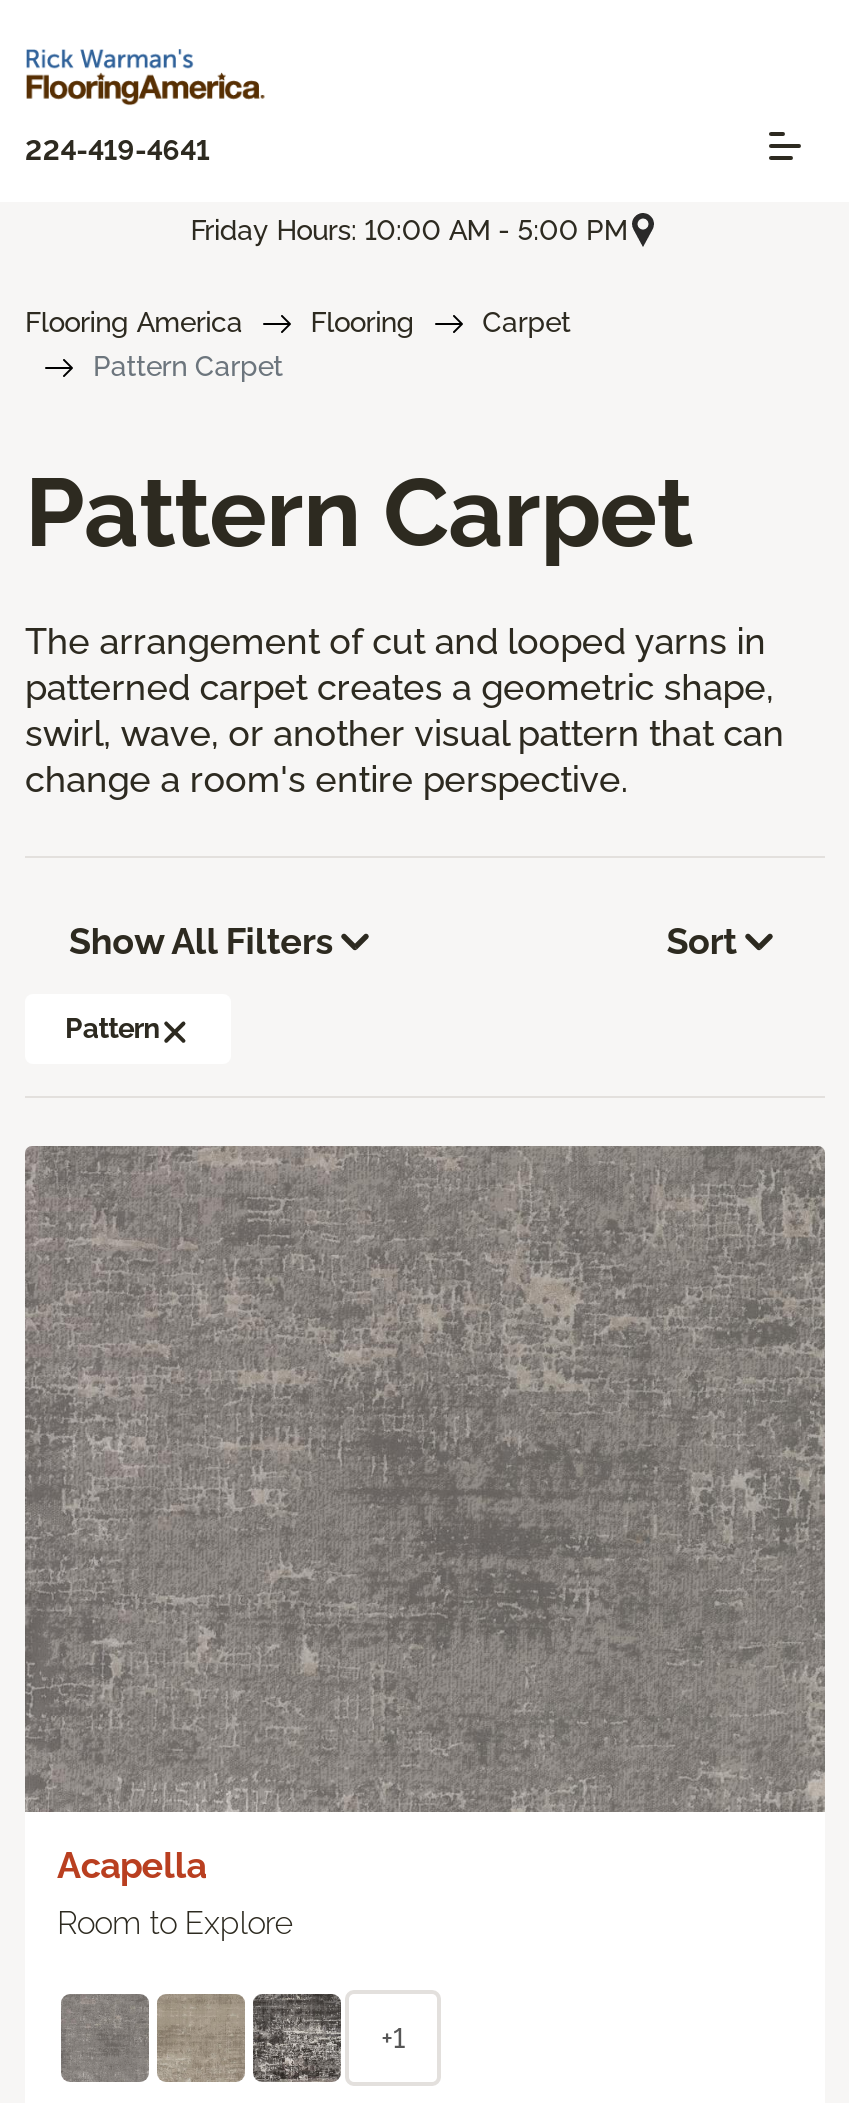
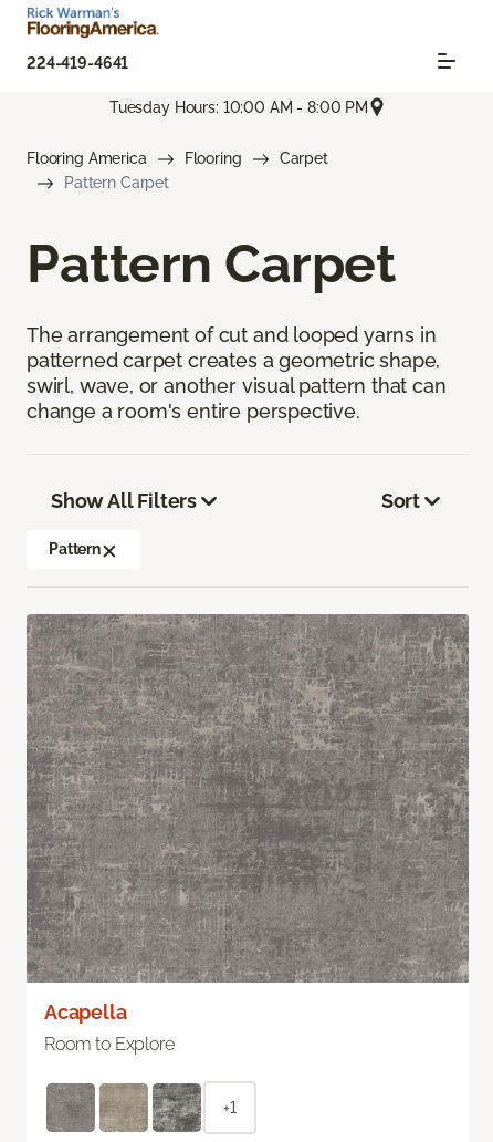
[190,213,628,245] Friday Hours: 10:00 AM - 5:00 PM -> [109,98,368,116] Tuesday Hours: 10:00 AM - 8:00 PM
[255,1996,339,2082] [image] -> [153,1083,201,1129] [image]

